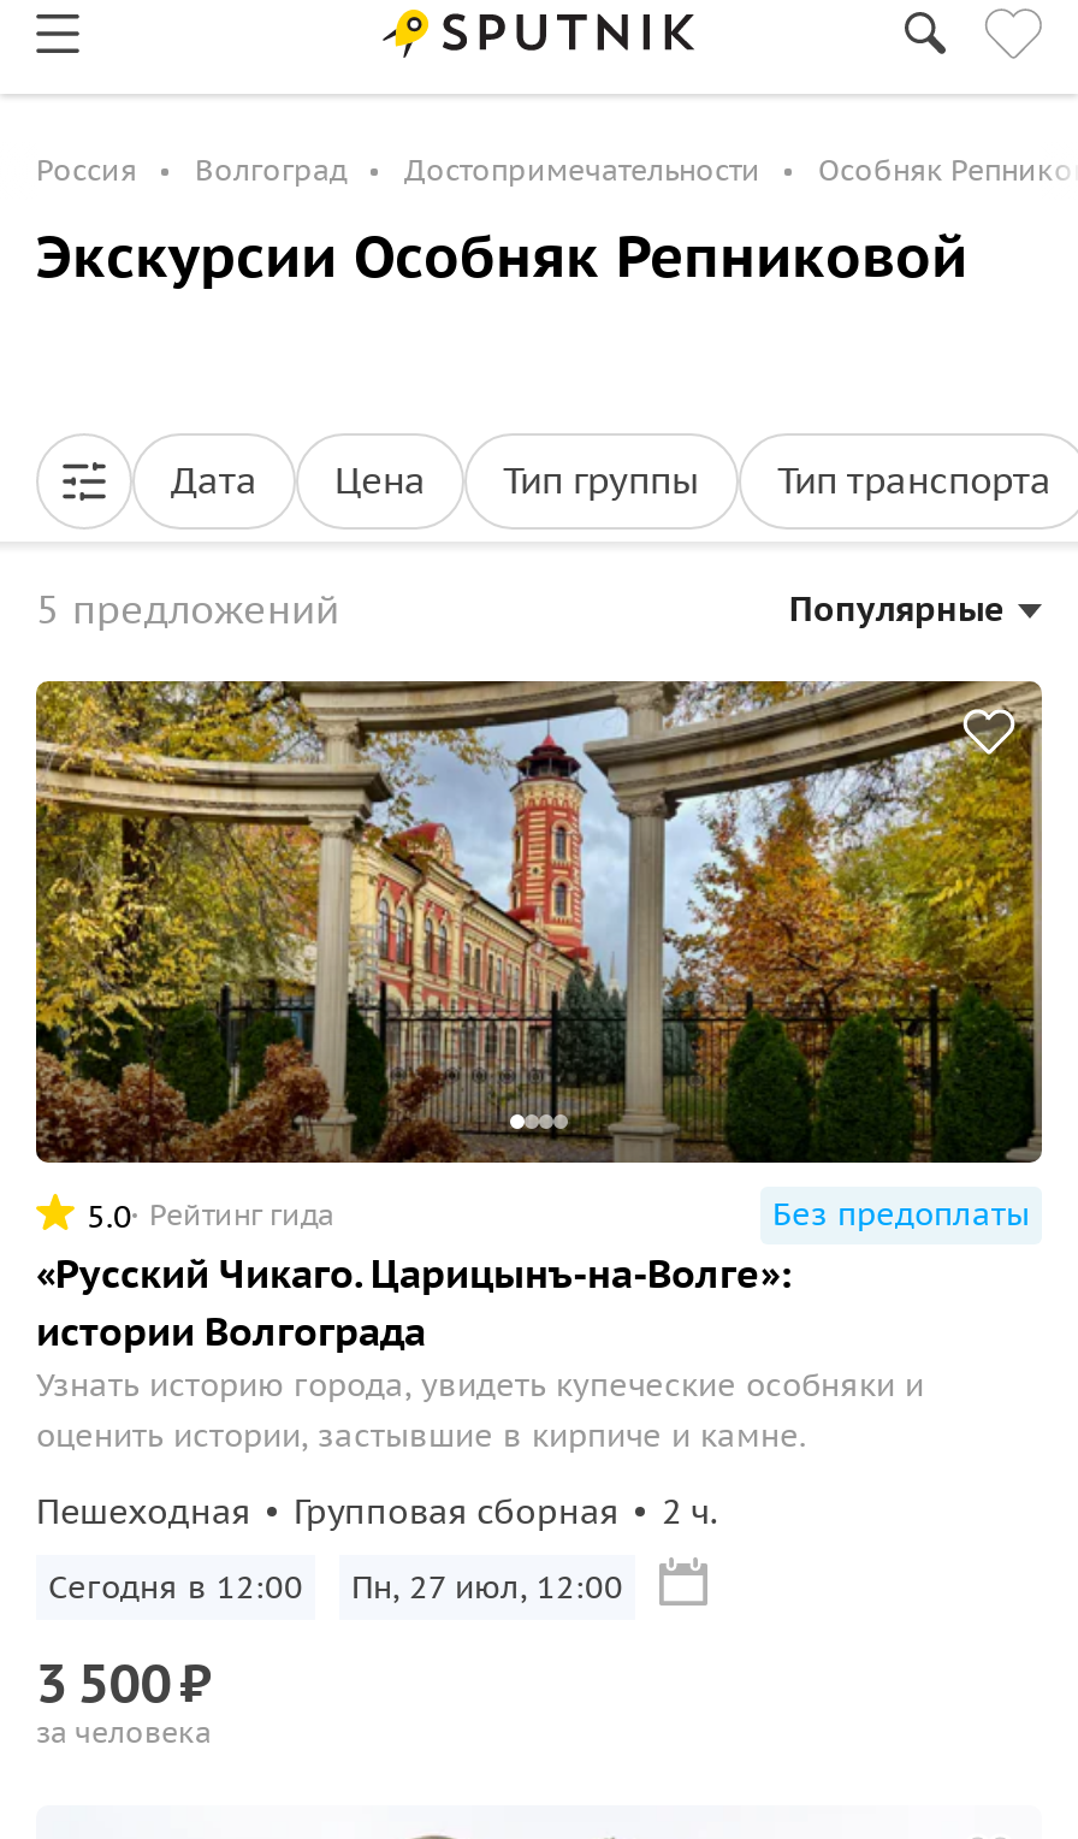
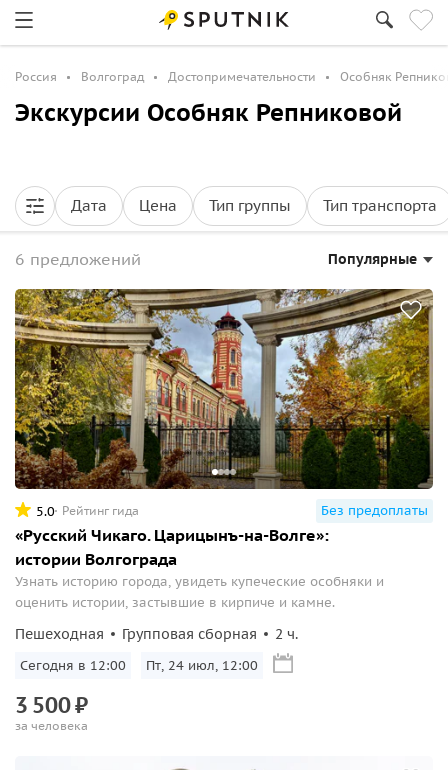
[36,585,339,633] 5 предложений -> [15,249,141,269] 6 предложений
[48,1567,623,1608] Сегодня в 12:00 Пн, 27 июл, 12:00 -> [20,657,258,674] Сегодня в 12:00 Пт, 24 июл, 12:00

